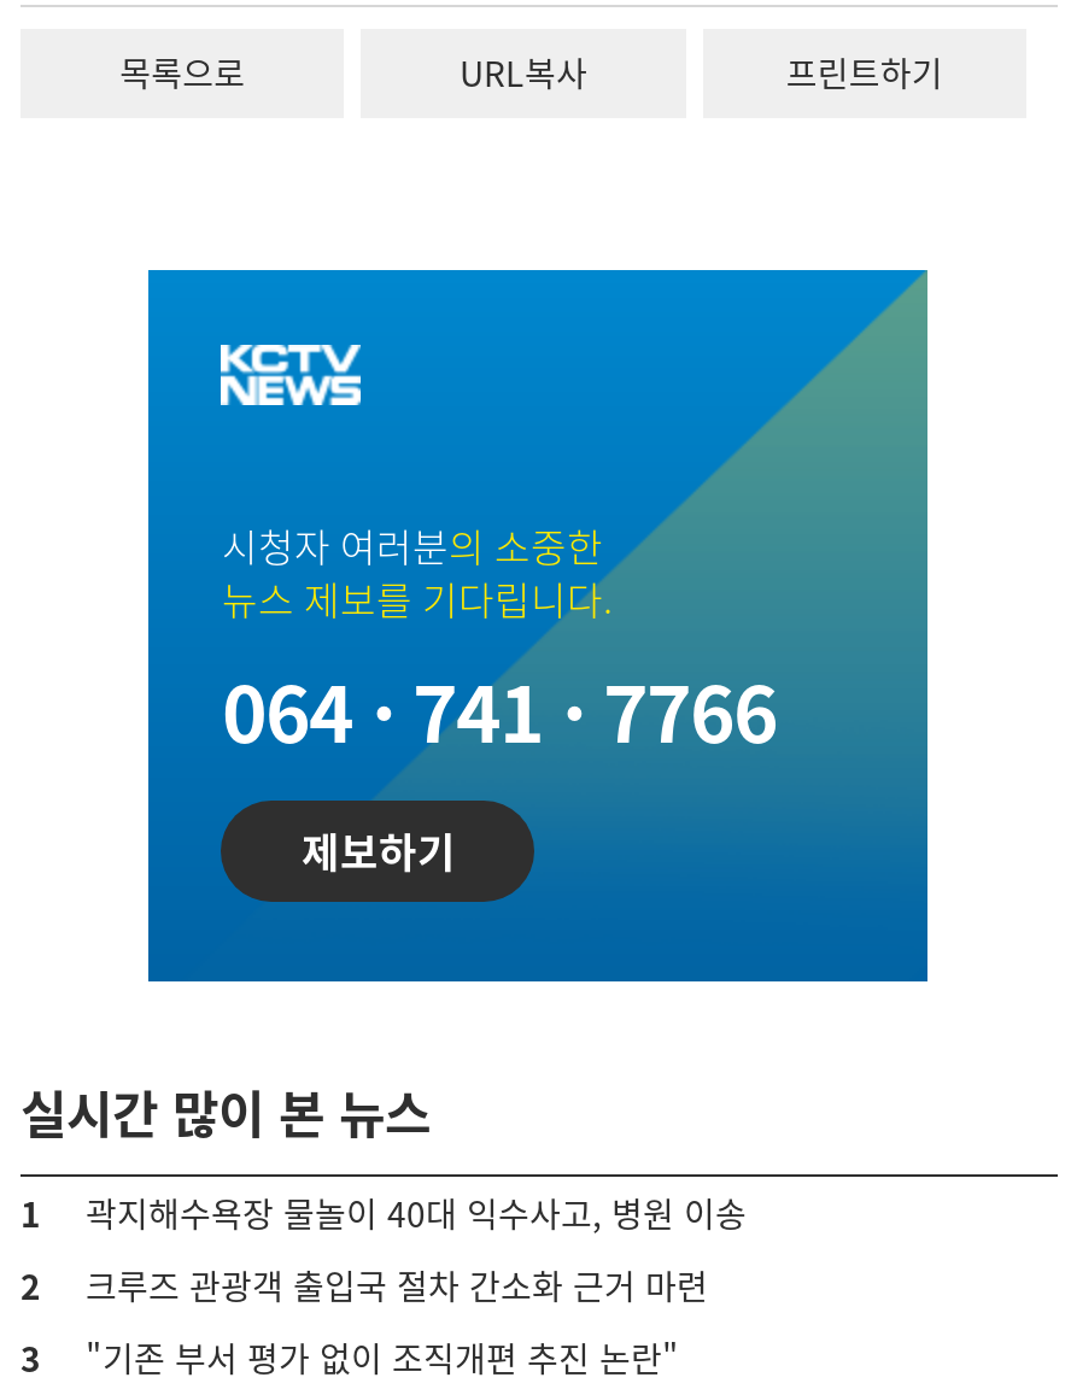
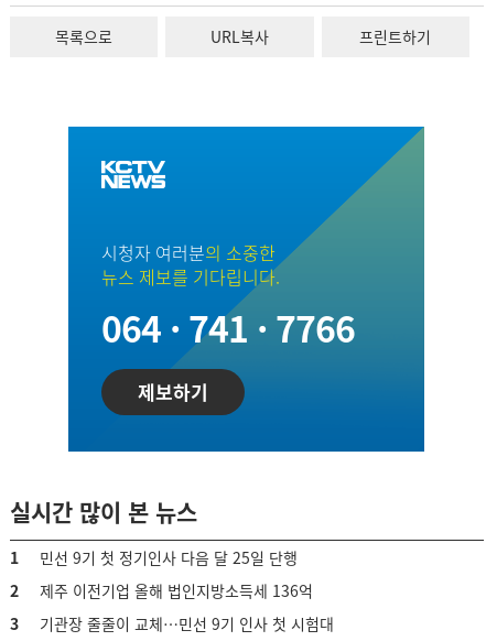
[86,1189,747,1237] 곽지해수욕장 물놀이 40대 익수사고, 병원 이송 -> [40,547,298,569] 민선 9기 첫 정기인사 다음 달 25일 단행
[86,1261,708,1309] 크루즈 관광객 출입국 절차 간소화 근거 마련 -> [40,580,313,602] 제주 이전기업 올해 법인지방소득세 136억
[86,1334,679,1382] "기존 부서 평가 없이 조직개편 추진 논란" -> [40,613,334,635] 기관장 줄줄이 교체…민선 9기 인사 첫 시험대

